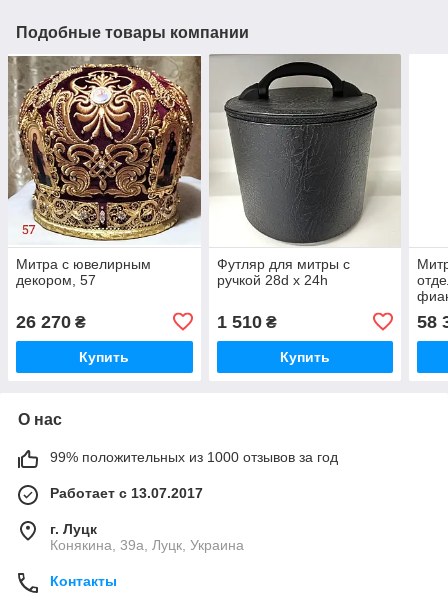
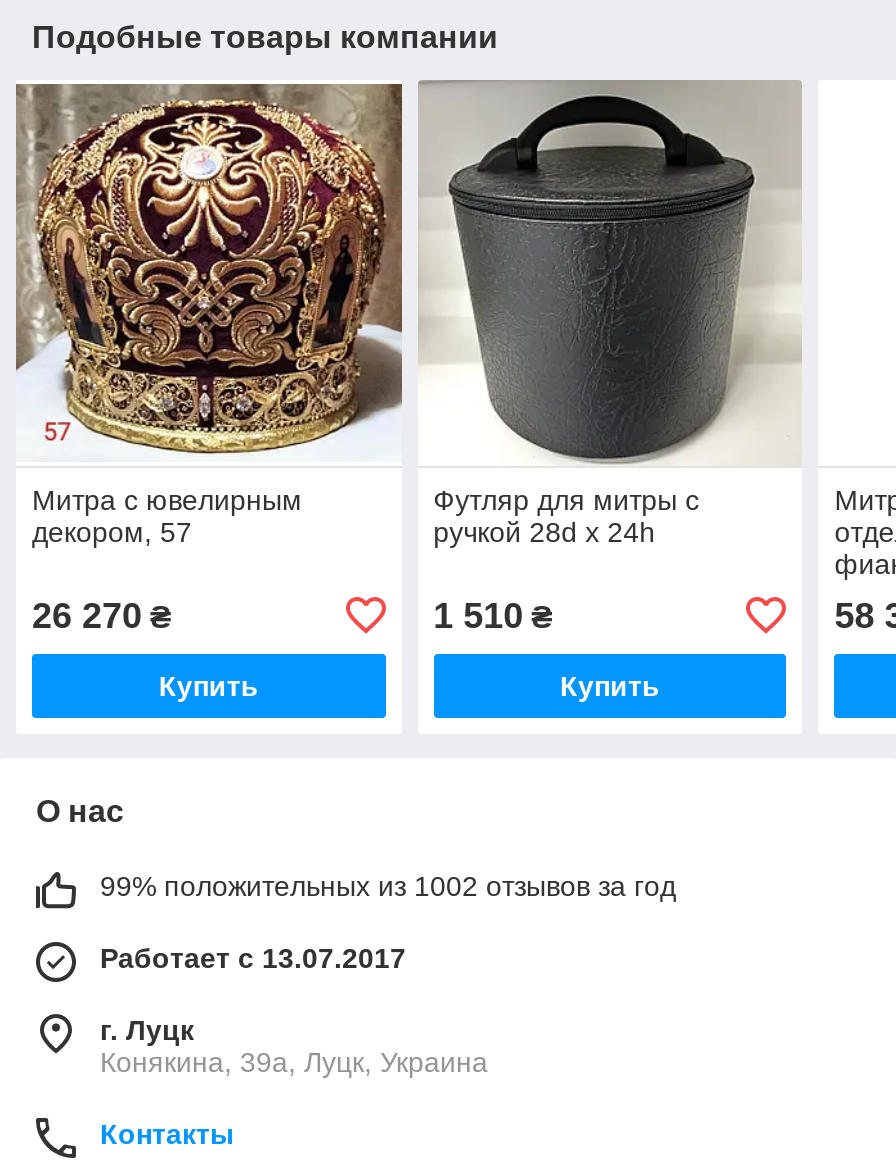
[50,449,338,465] 99% положительных из 1000 отзывов за год -> [100,870,676,902] 99% положительных из 1002 отзывов за год

